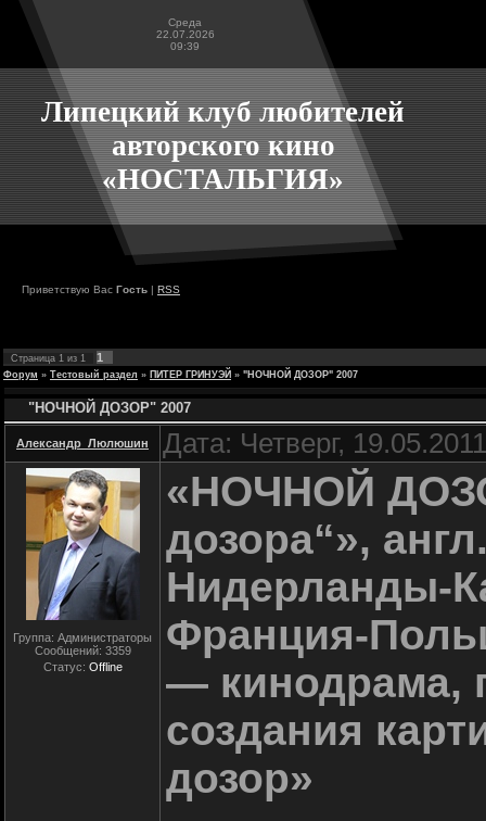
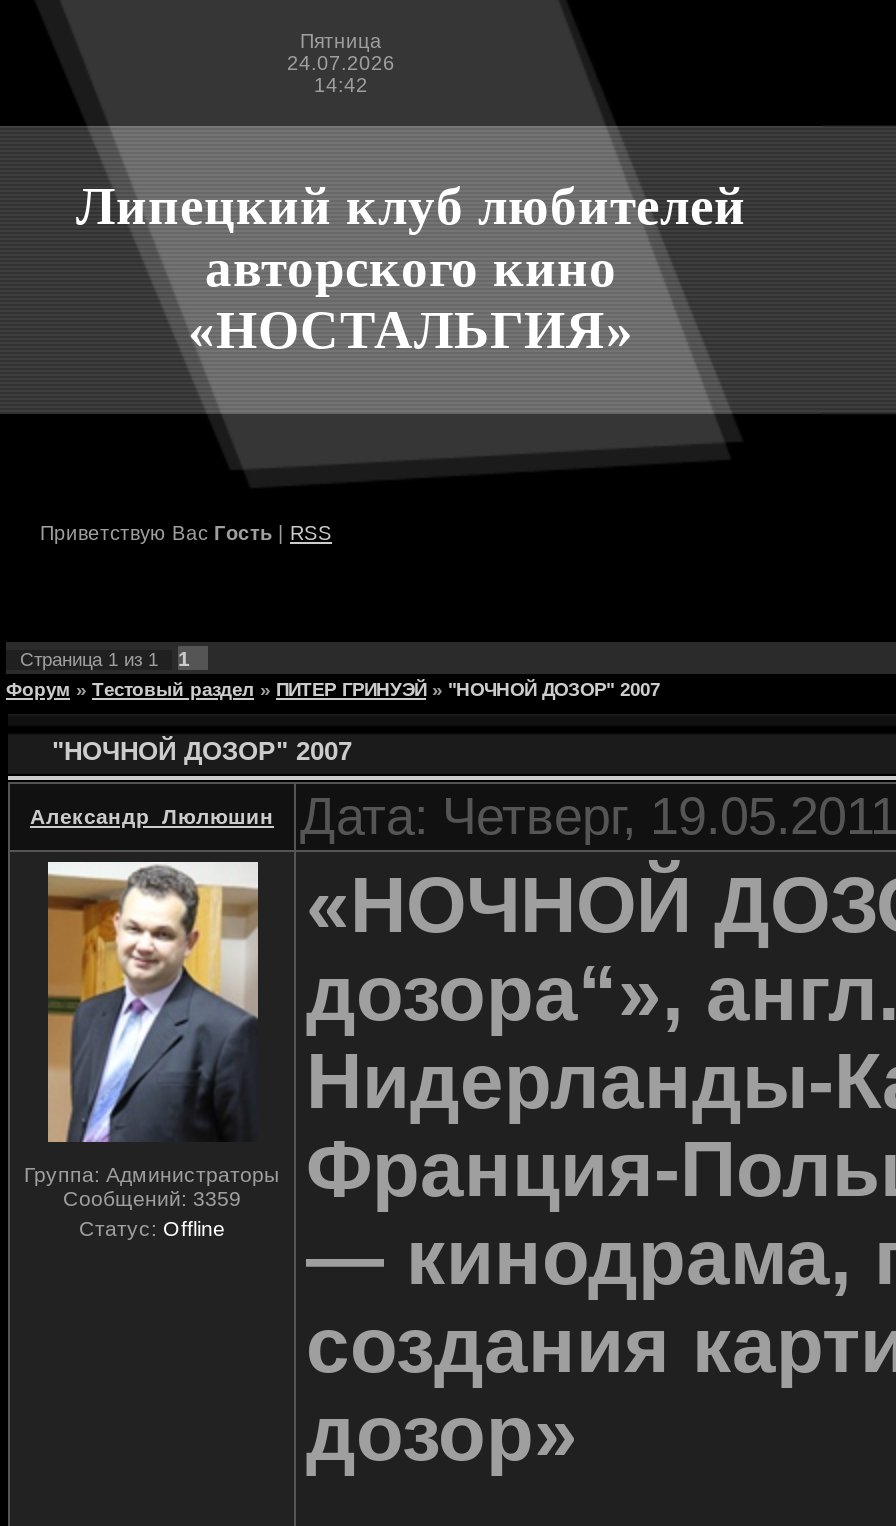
[156,16,214,52] Среда | 22.07.2026 | 09:39 -> [287,30,395,96] Пятница | 24.07.2026 | 14:42

